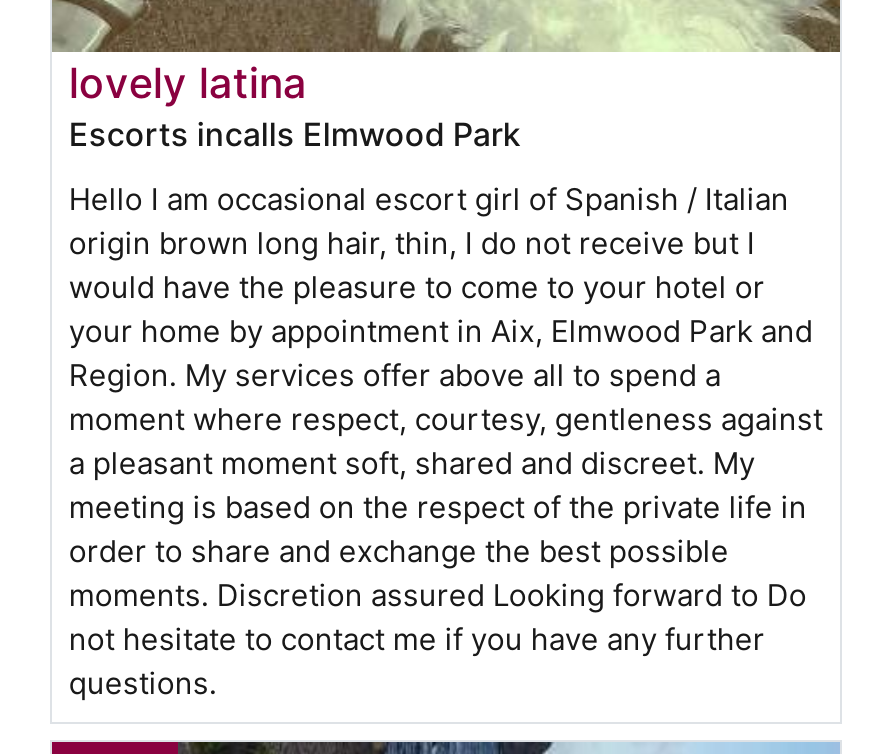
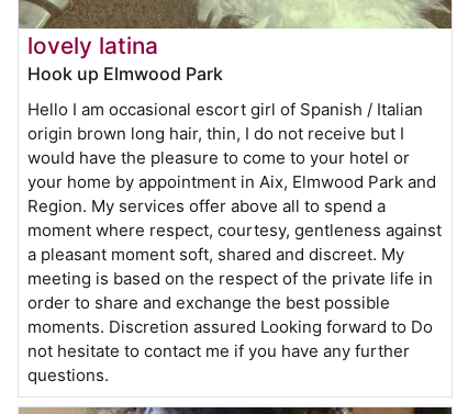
[69,114,521,154] Escorts incalls Elmwood Park -> [28,63,223,85] Hook up Elmwood Park

